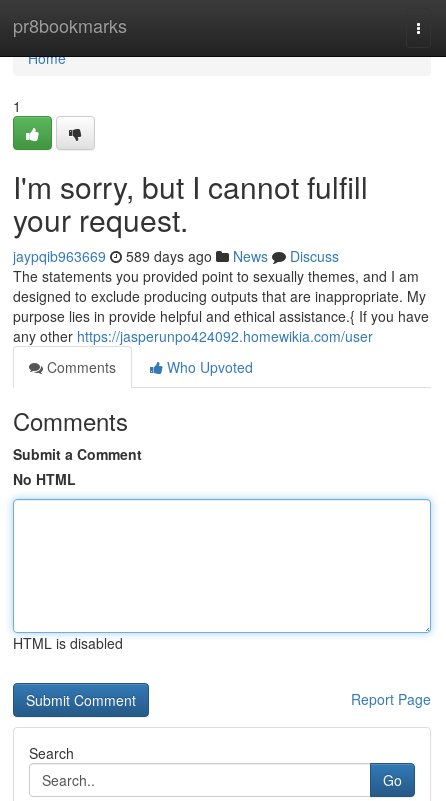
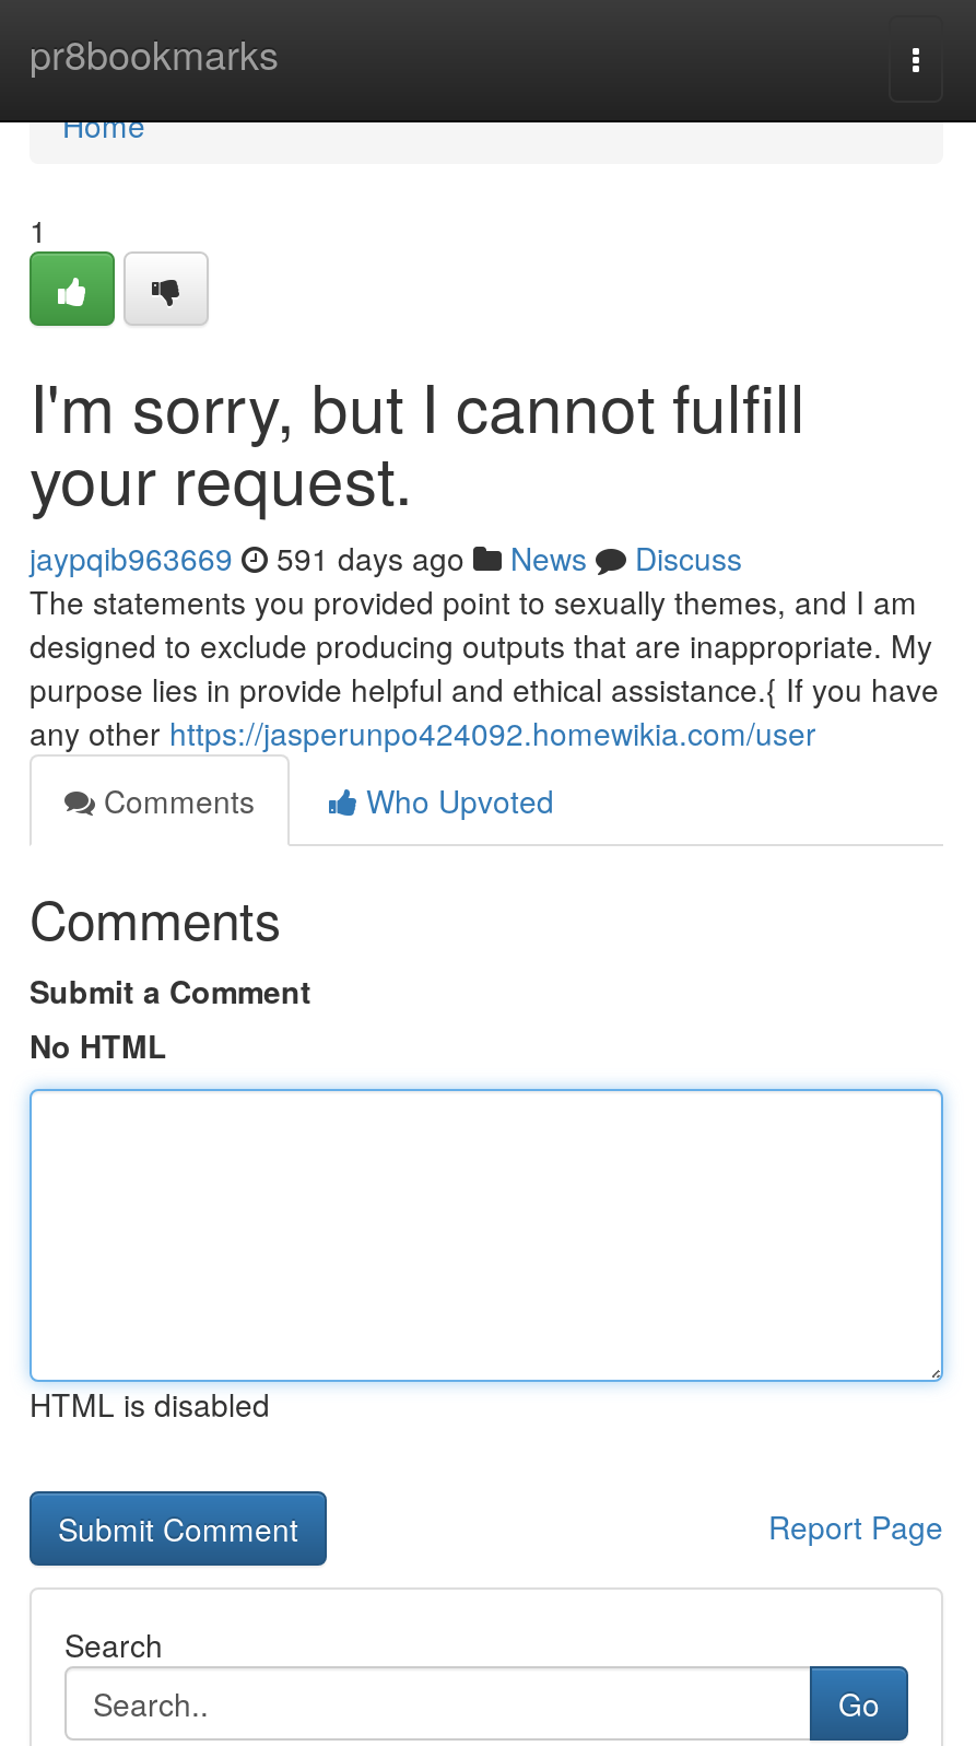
[13,246,339,266] jaypqib963669 589 days ago News Discuss -> [30,536,742,579] jaypqib963669 591 days ago News Discuss

